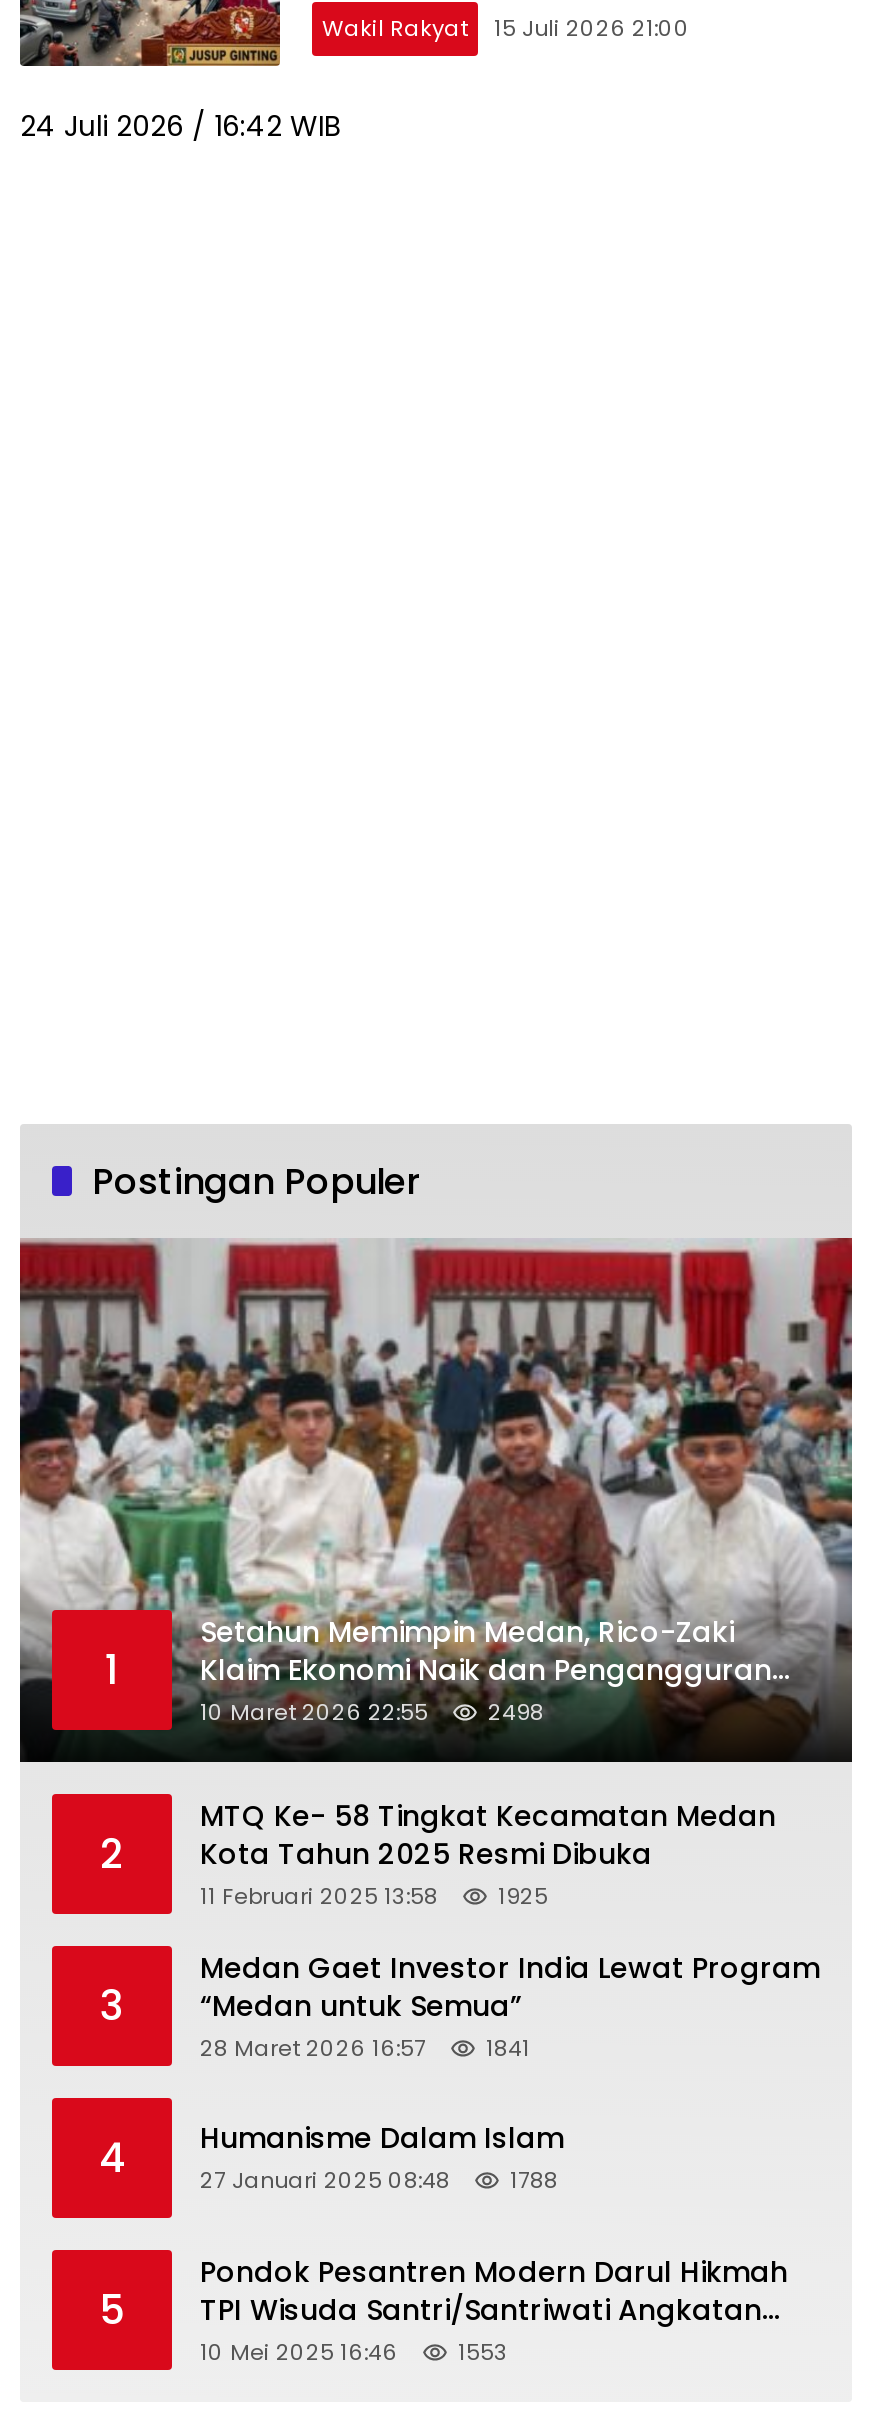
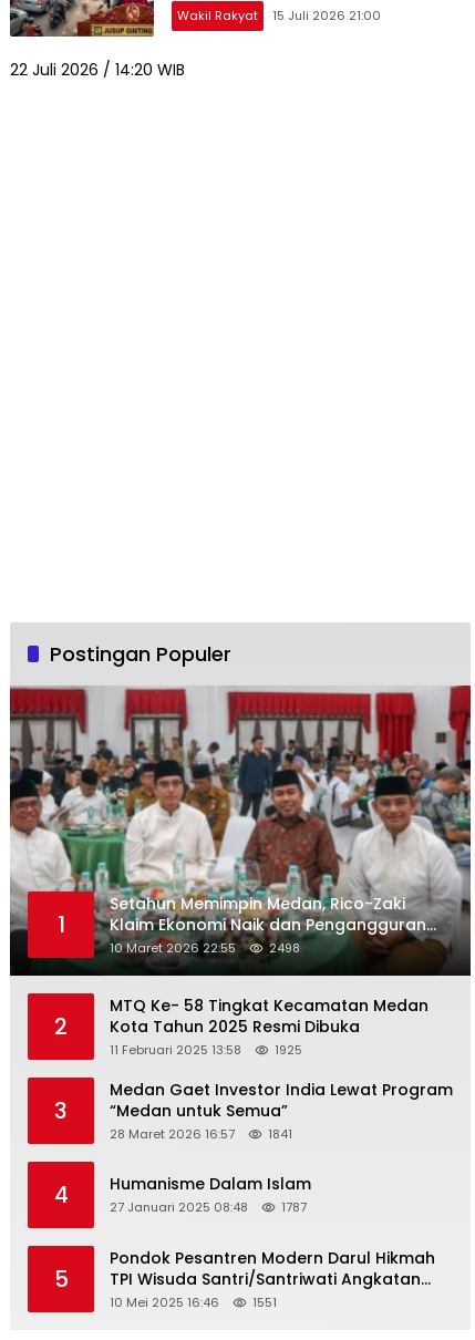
[20,106,340,146] 24 Juli 2026 / 16:42 WIB -> [10,59,185,81] 22 Juli 2026 / 14:20 WIB
[200,2164,558,2196] 27 Januari 2025 08:48 1788 -> [110,1198,307,1216] 27 Januari 2025 08:48 1787
[458,2335,508,2367] 1553 -> [252,1293,277,1311] 1551

